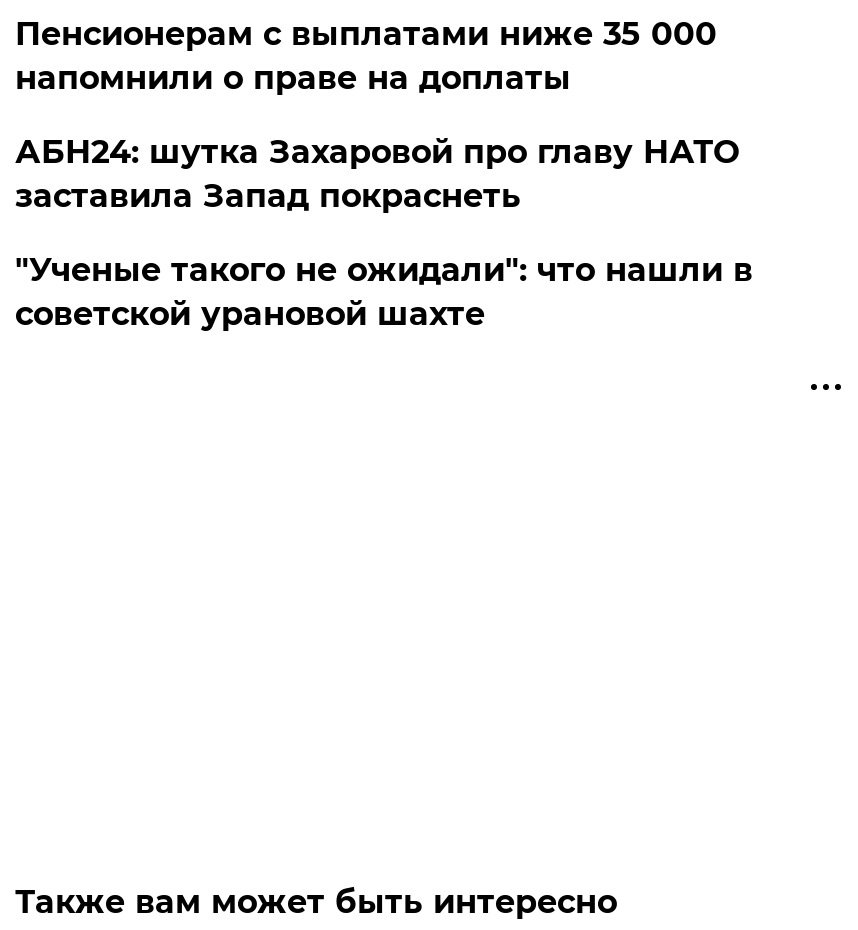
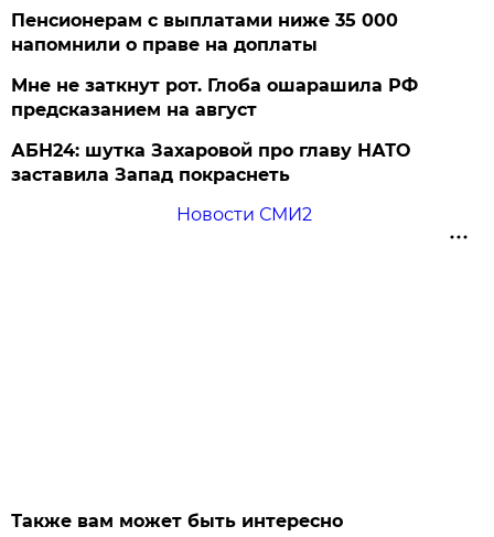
none -> [11,75,418,120] Мне не заткнут рот. Глоба ошарашила РФ | предсказанием на август
moved [15,133,739,215] -> [11,140,411,185]: АБН24: шутка Захаровой про главу НАТО | заставила Запад покраснеть
[15,251,753,333] "Ученые такого не ожидали": что нашли в | советской урановой шахте -> [176,204,312,225] Новости СМИ2

